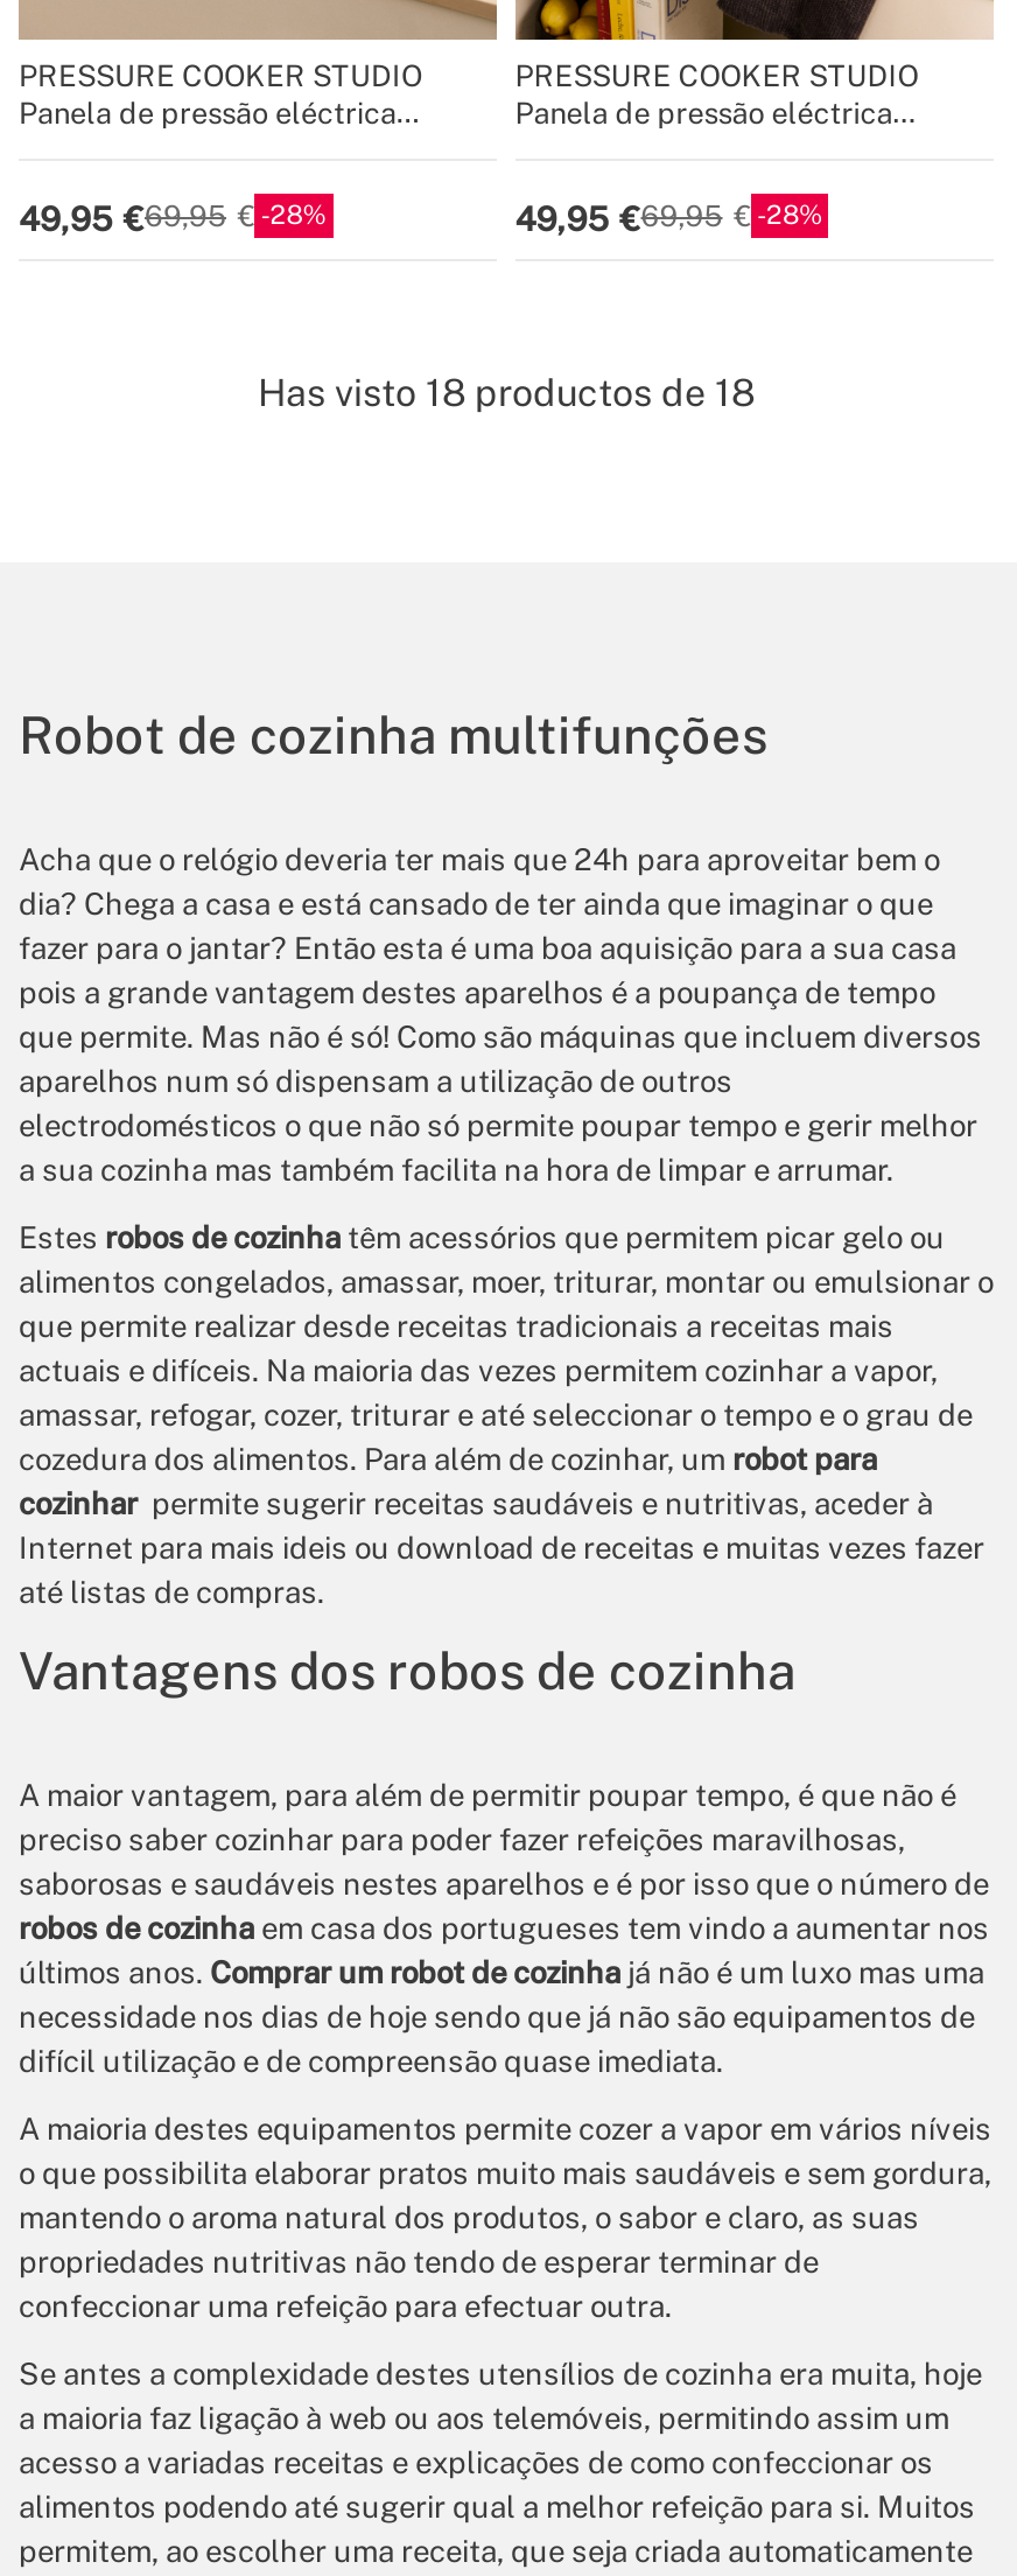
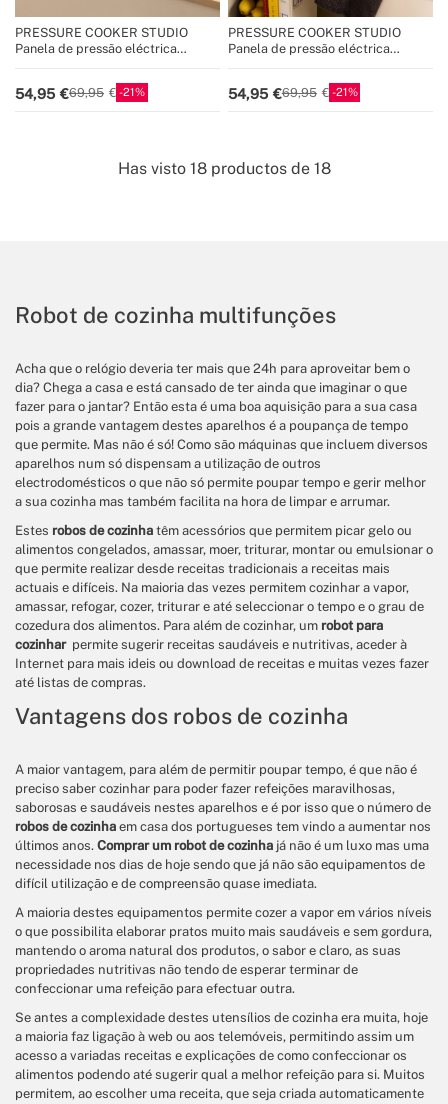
[19,198,112,238] 49,95 -> [15,85,55,102] 54,95
[270,198,303,231] 28 -> [123,85,135,99] 21
[515,198,608,238] 49,95 -> [228,85,268,102] 54,95
[766,198,799,231] 28 -> [335,85,347,99] 21

